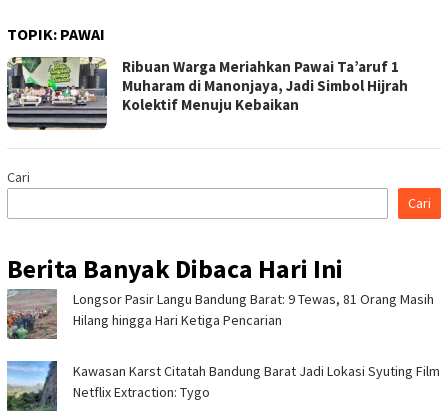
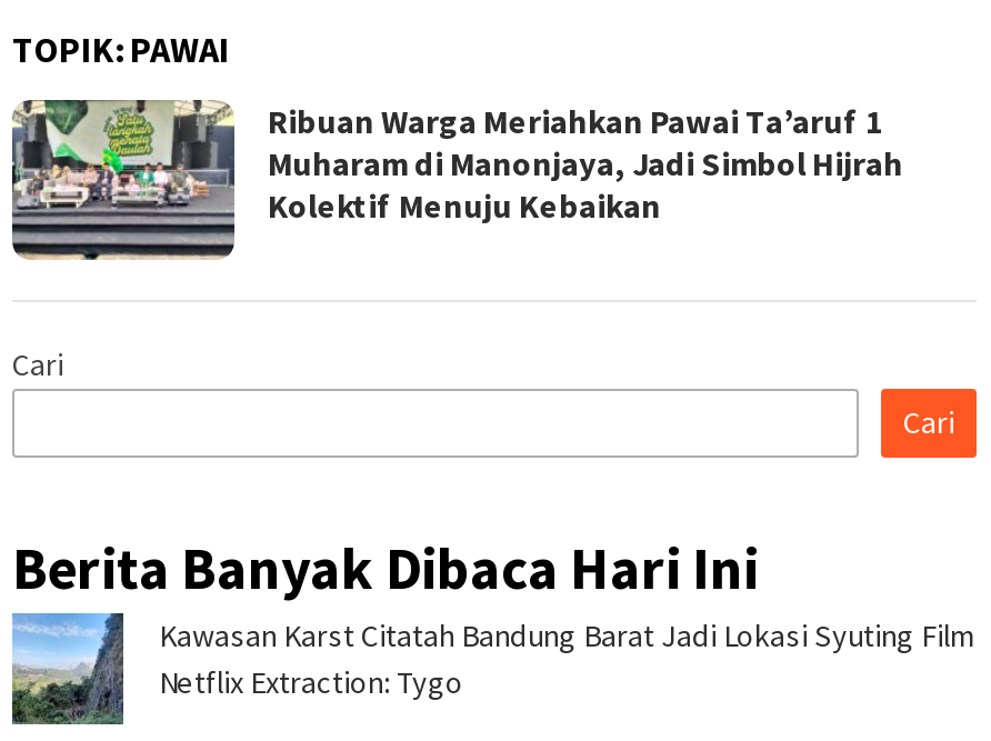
[6,289,434,340] [image] | Longsor Pasir Langu Bandung Barat: 9 Tewas, 81 Orang Masih | Hilang hingga Hari Ketiga Pencarian -> none

